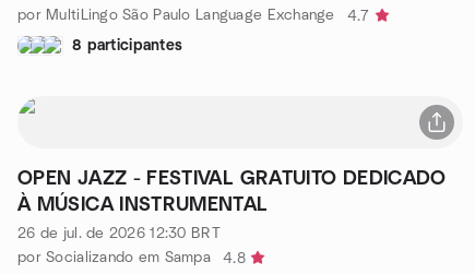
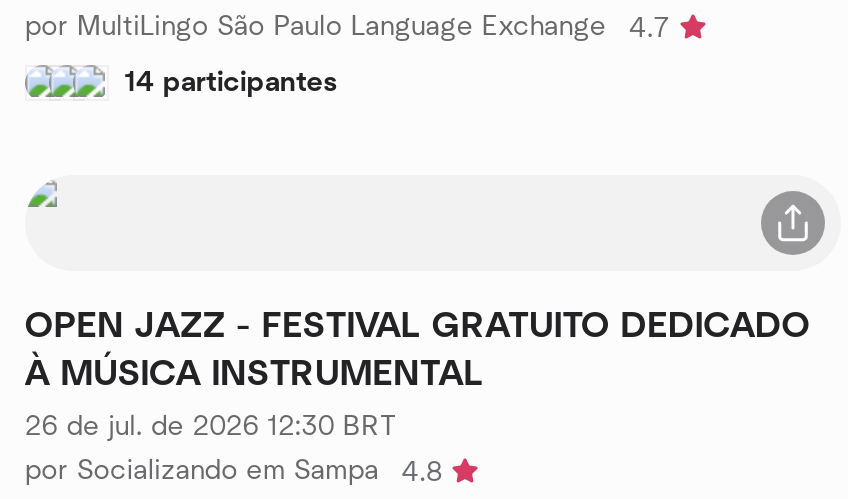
[72,38,183,53] 8 participantes -> [125,68,338,96] 14 participantes

